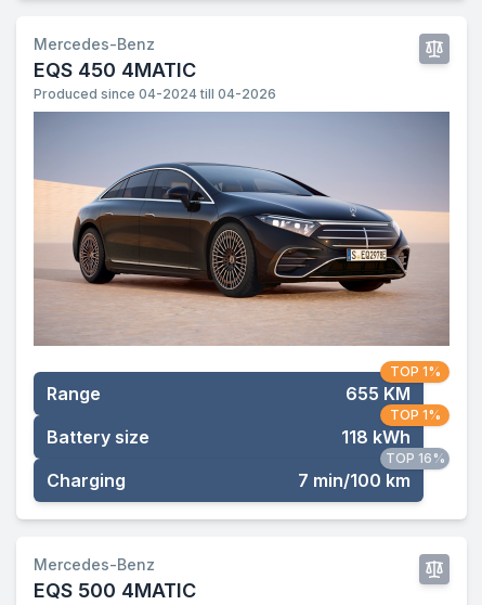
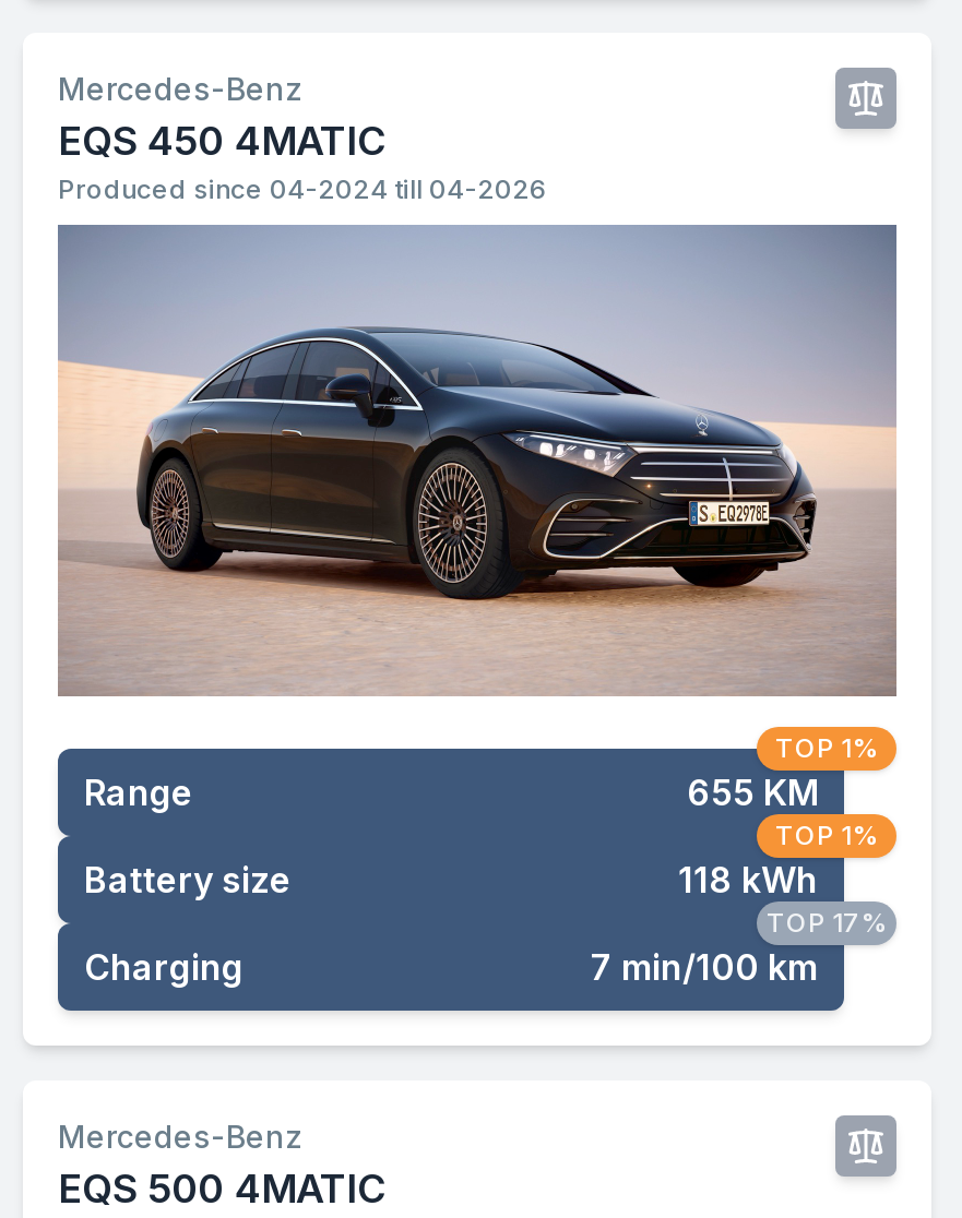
[385,450,445,466] TOP 16% -> [767,906,887,939] TOP 17%

